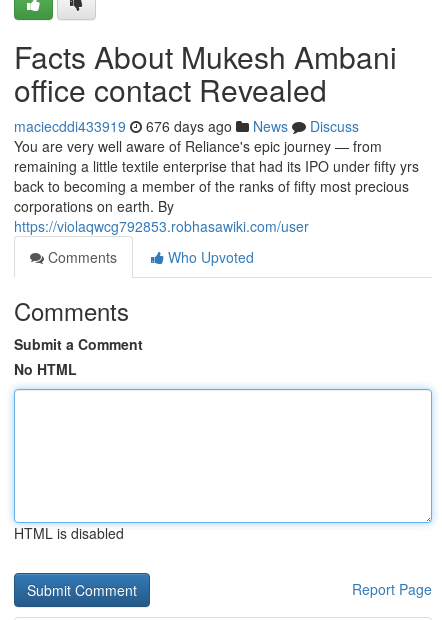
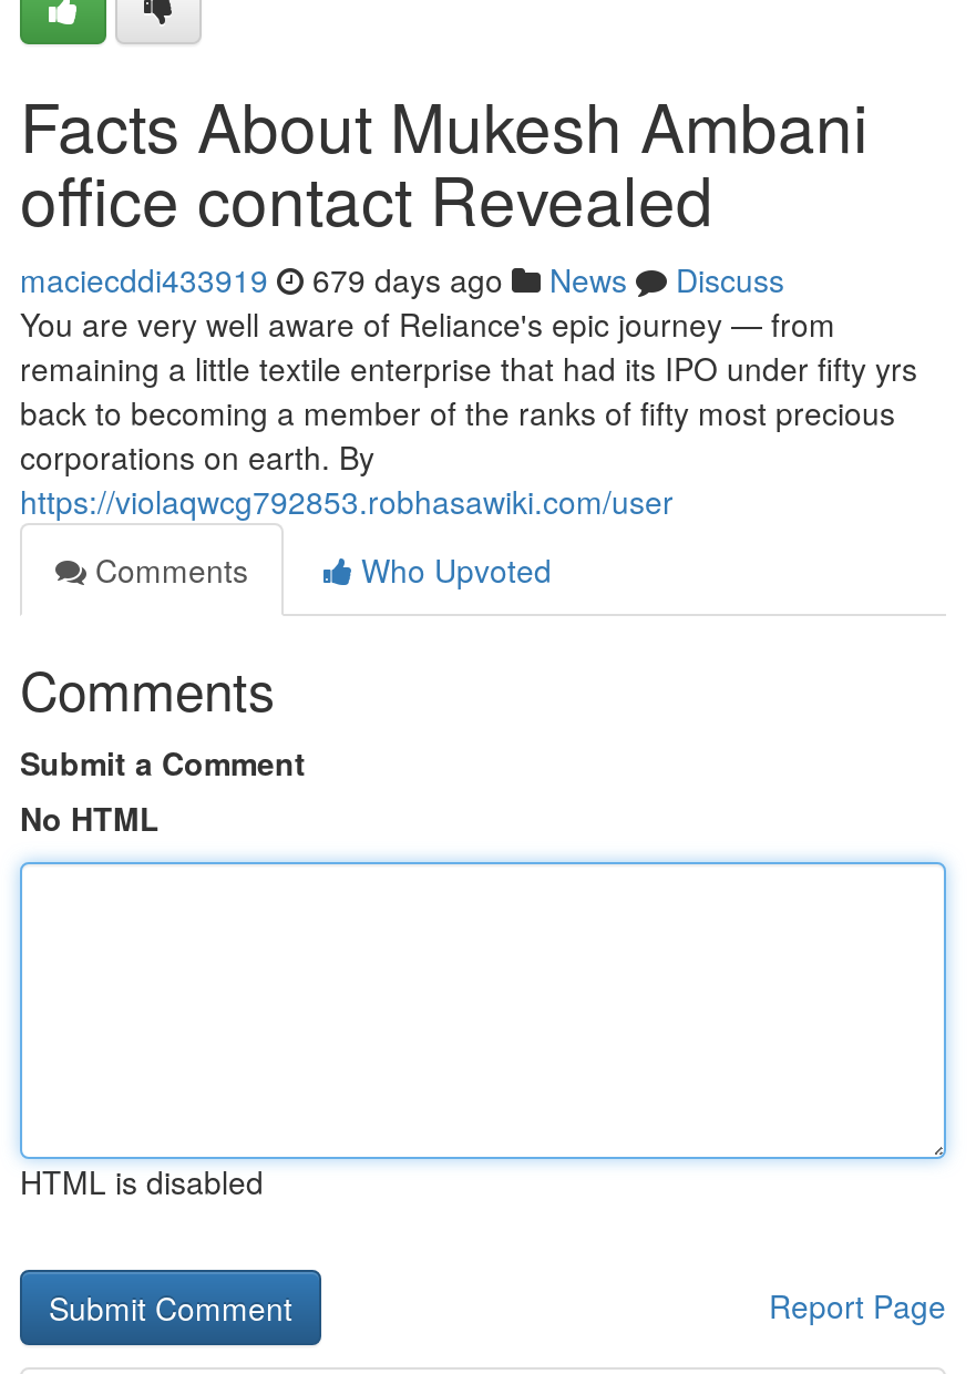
[14,116,359,136] maciecddi433919 676 days ago News Discuss -> [20,257,784,301] maciecddi433919 679 days ago News Discuss

